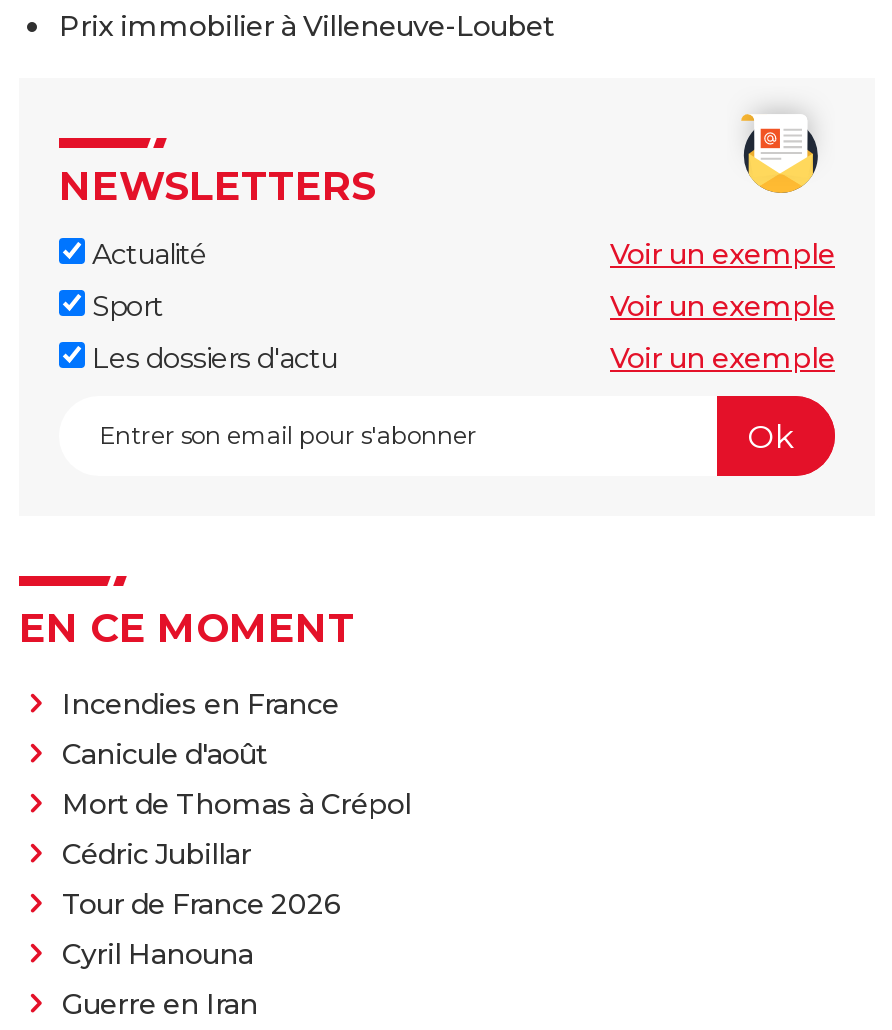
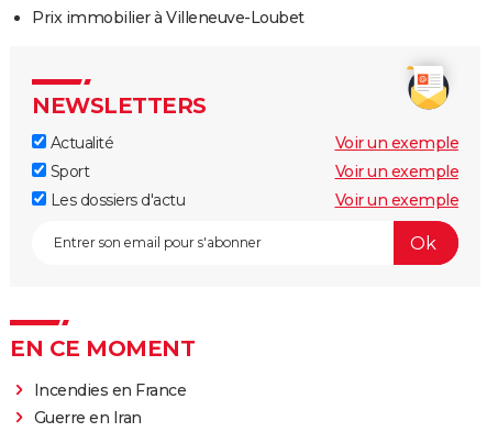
[62,737,411,973] Canicule d'août | Mort de Thomas à Crépol | Cédric Jubillar | Tour de France 2026 | Cyril Hanouna -> none

